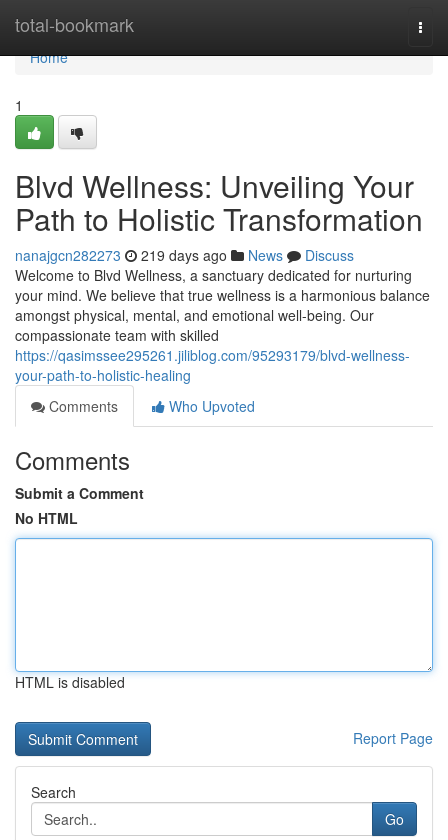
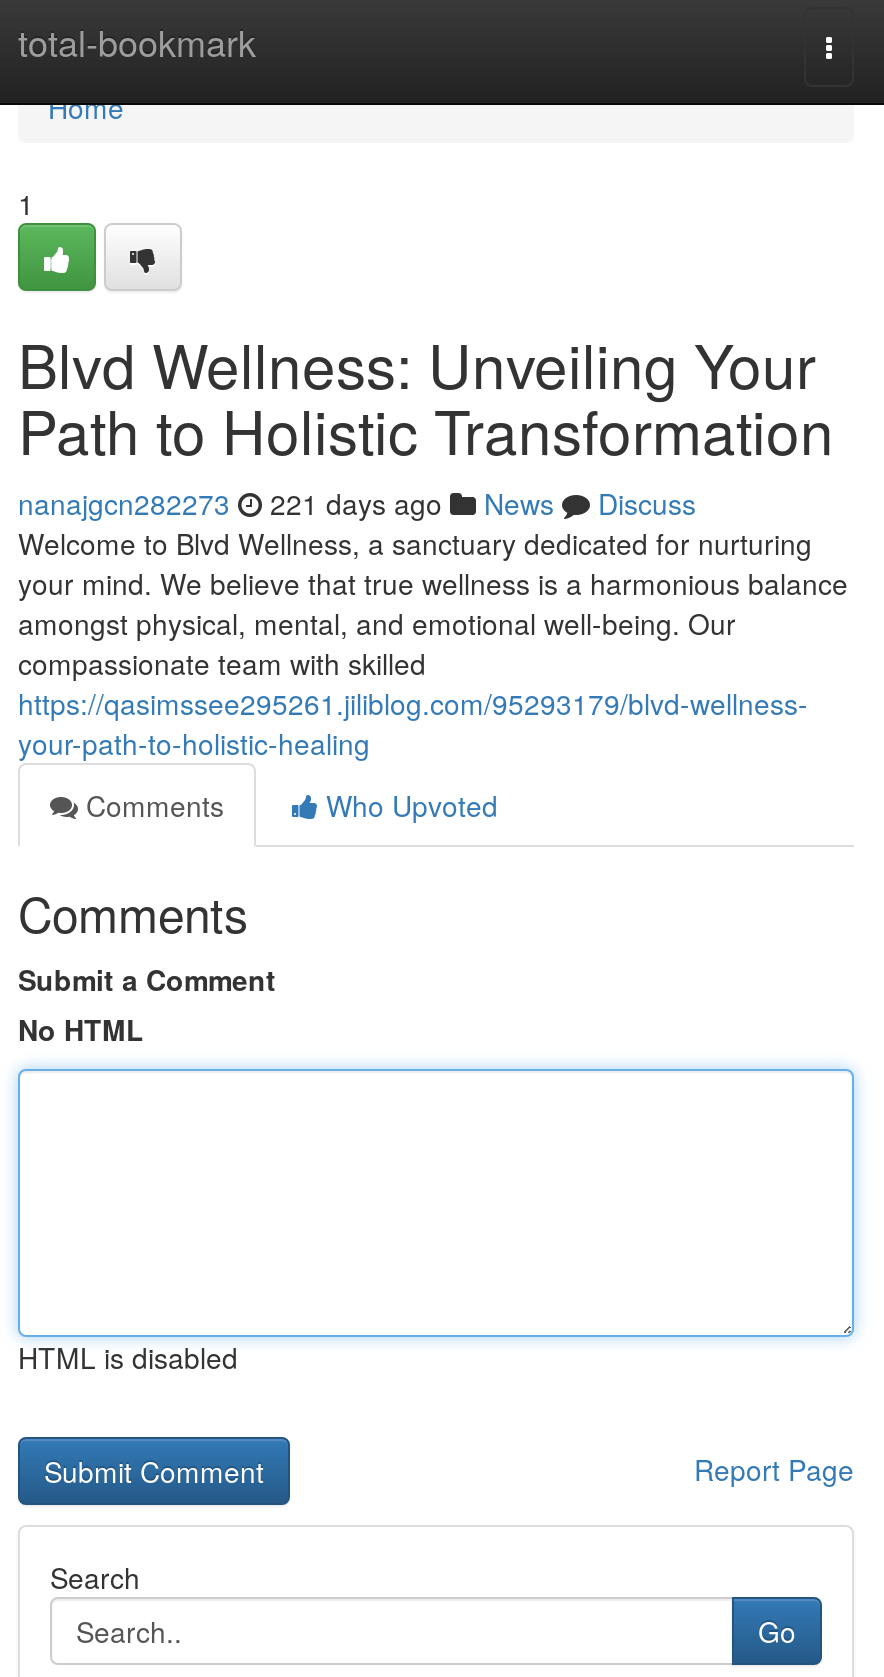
[15,245,354,265] nanajgcn282273 219 days ago News Discuss -> [18,483,696,523] nanajgcn282273 221 days ago News Discuss

